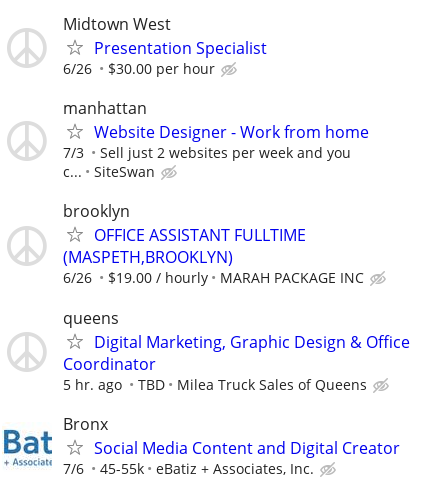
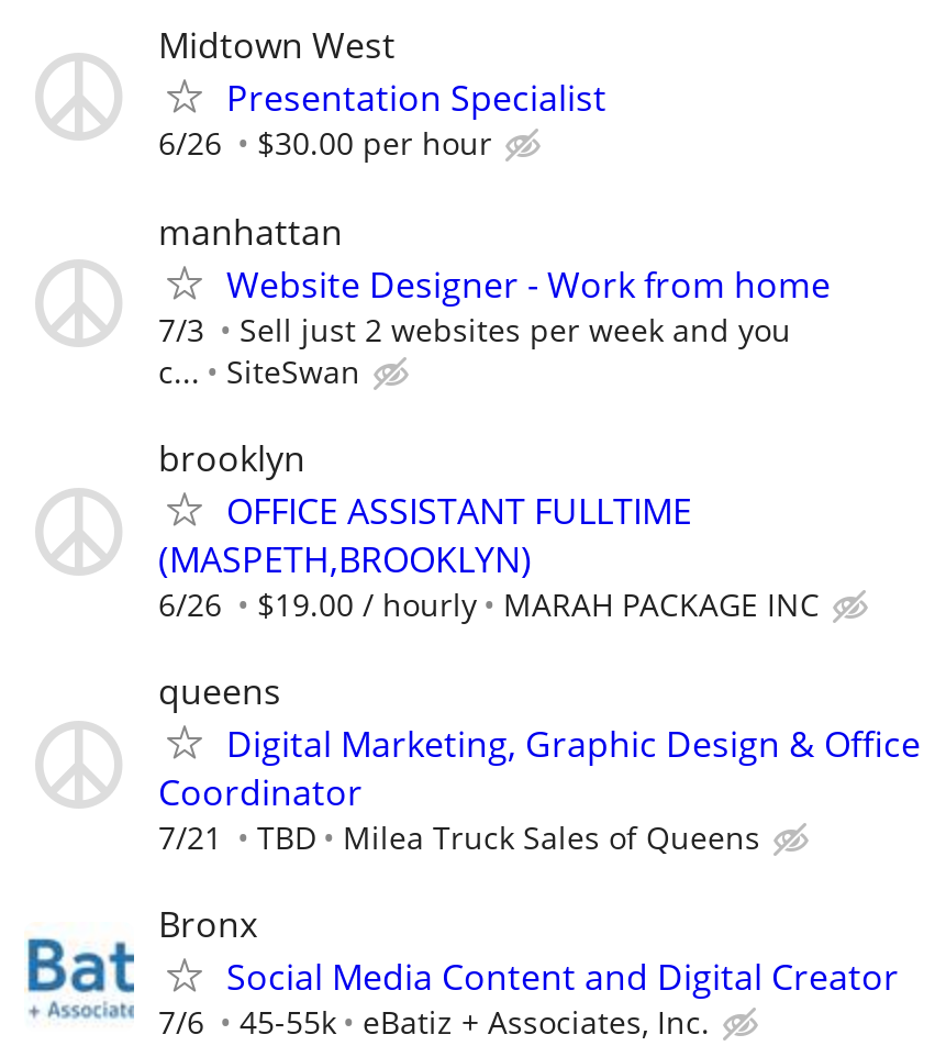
[63,375,367,394] 5 hr. ago TBD Milea Truck Sales of Queens -> [158,817,760,858] 7/21 TBD Milea Truck Sales of Queens

